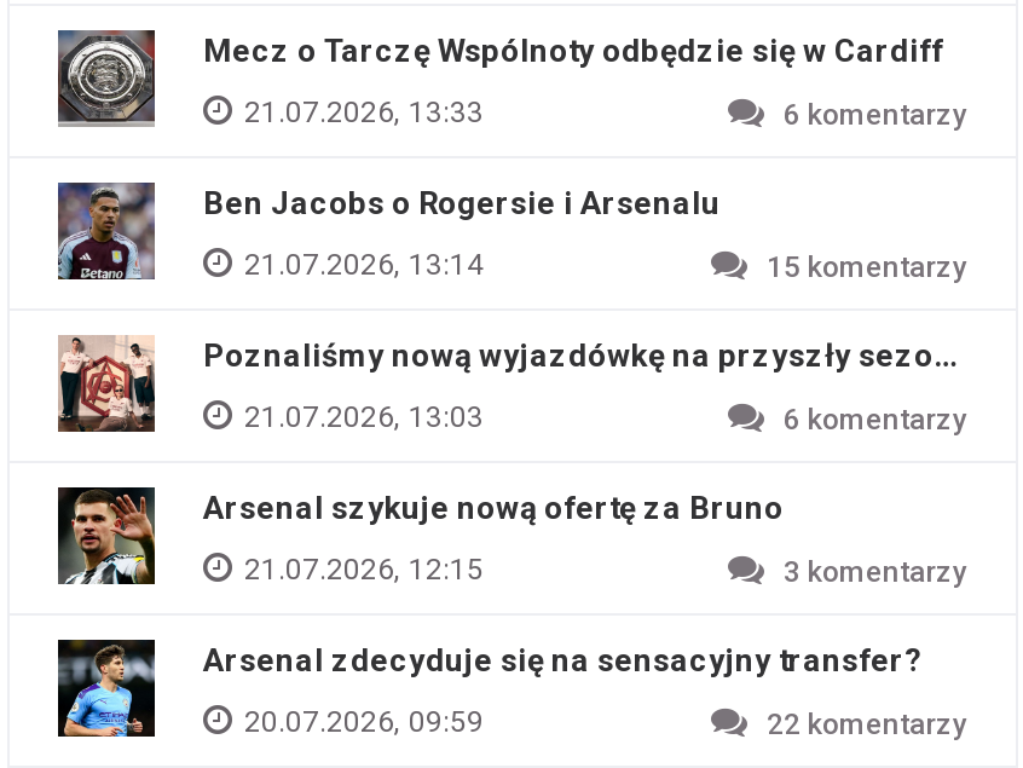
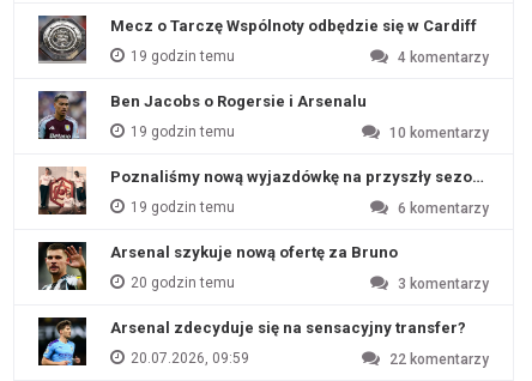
[237,96,967,132] 21.07.2026, 13:33 | 6 komentarzy -> [127,48,489,66] 19 godzin temu | 4 komentarzy
[237,248,967,284] 21.07.2026, 13:14 | 15 komentarzy -> [127,123,489,141] 19 godzin temu | 10 komentarzy
[237,400,484,434] 21.07.2026, 13:03 -> [127,199,235,216] 19 godzin temu
[237,553,484,587] 21.07.2026, 12:15 -> [127,274,235,291] 20 godzin temu

